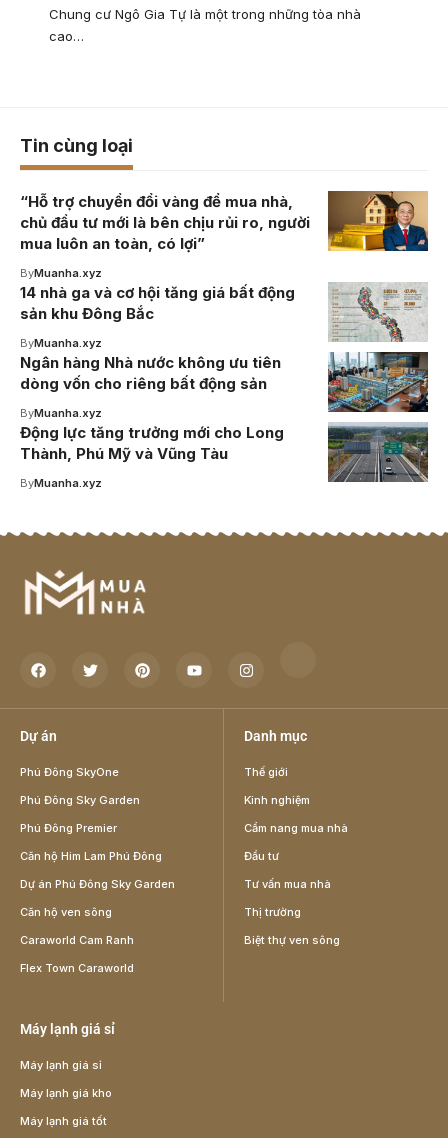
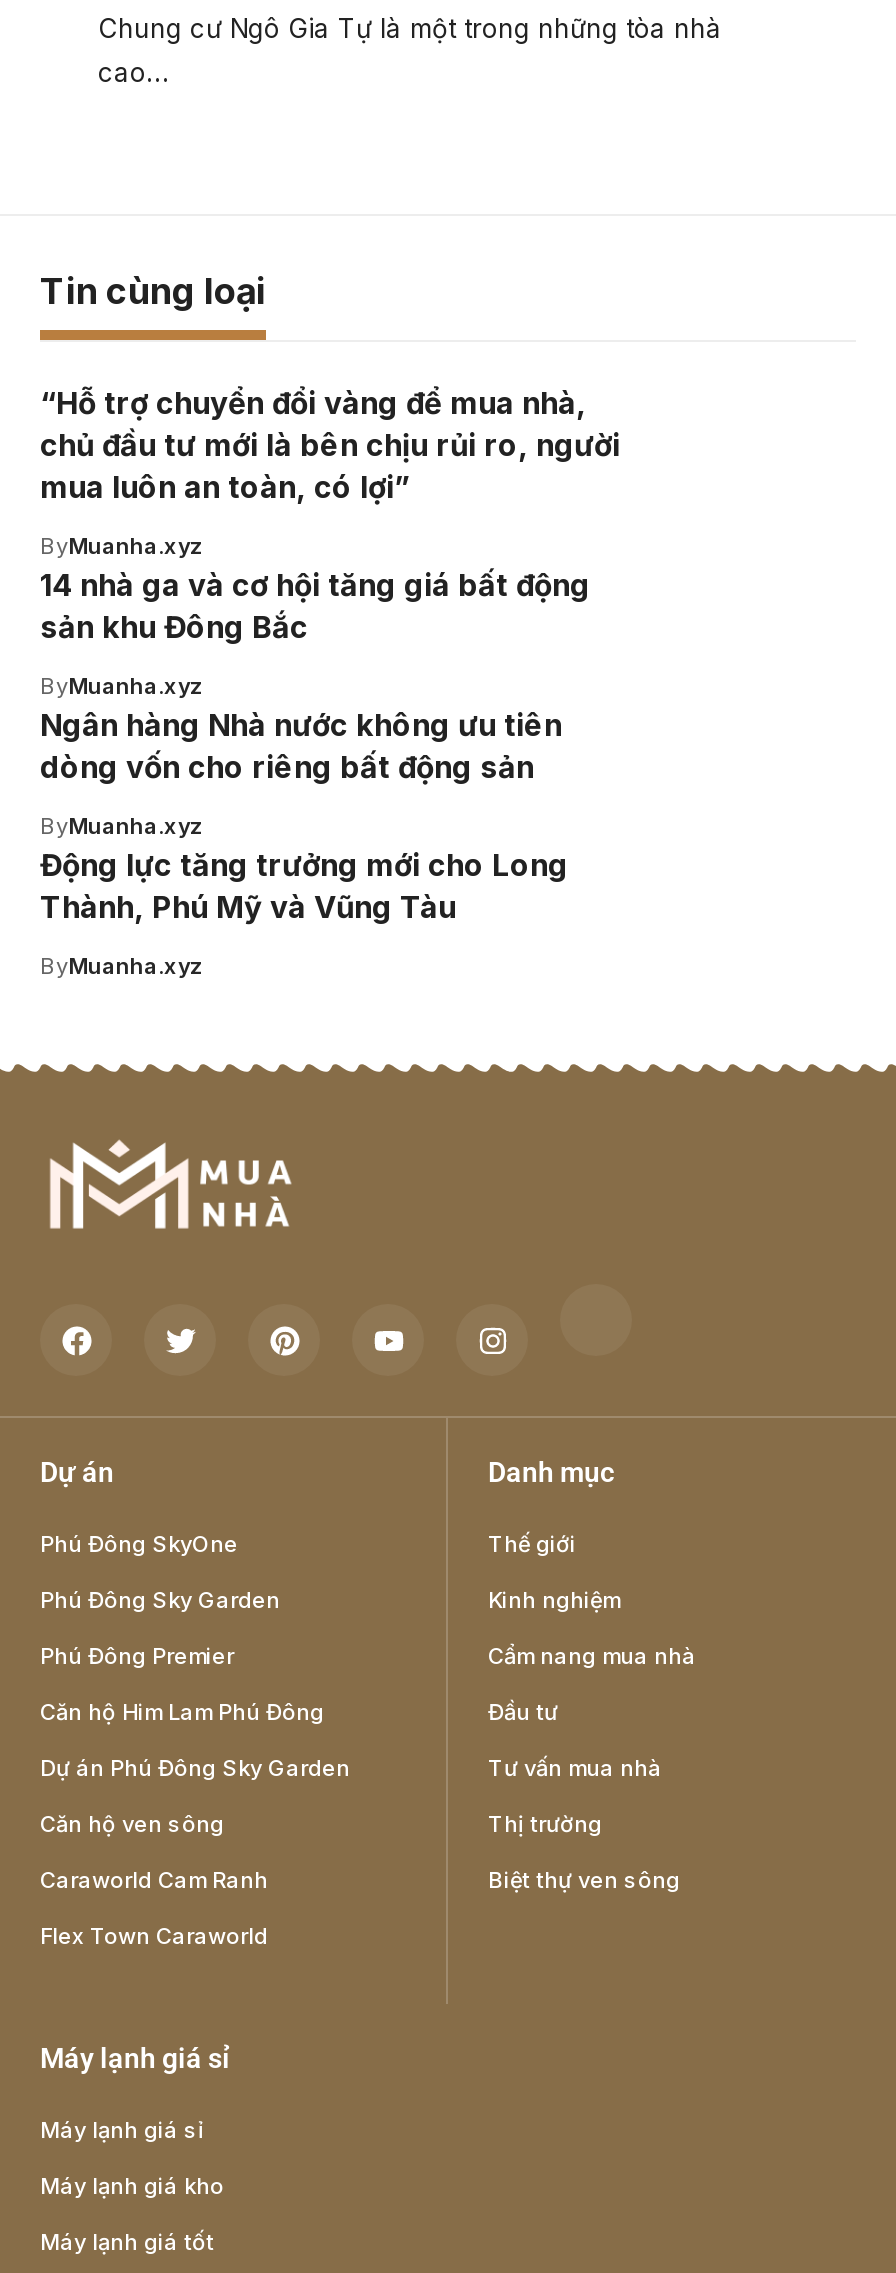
[327,190,429,252] [image] -> none
[328,282,428,343] [image] -> none
[327,351,429,413] [image] -> none
[327,422,429,483] [image] -> none

